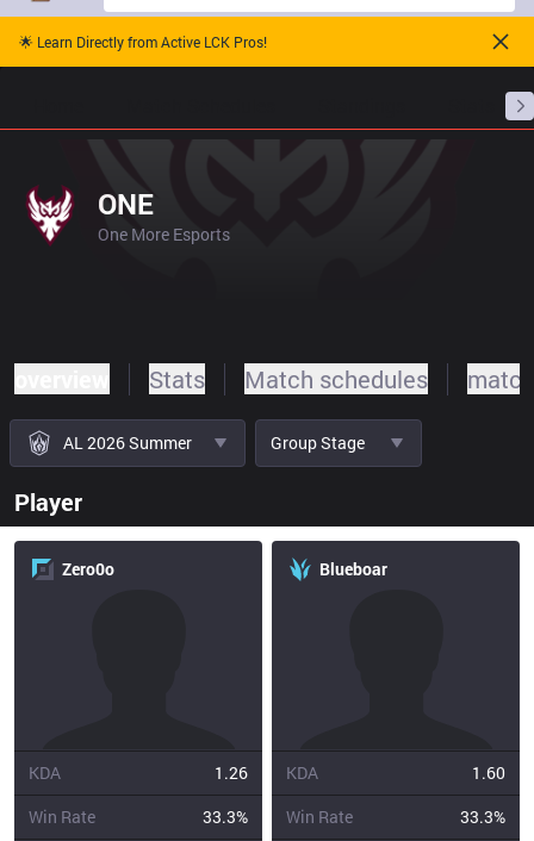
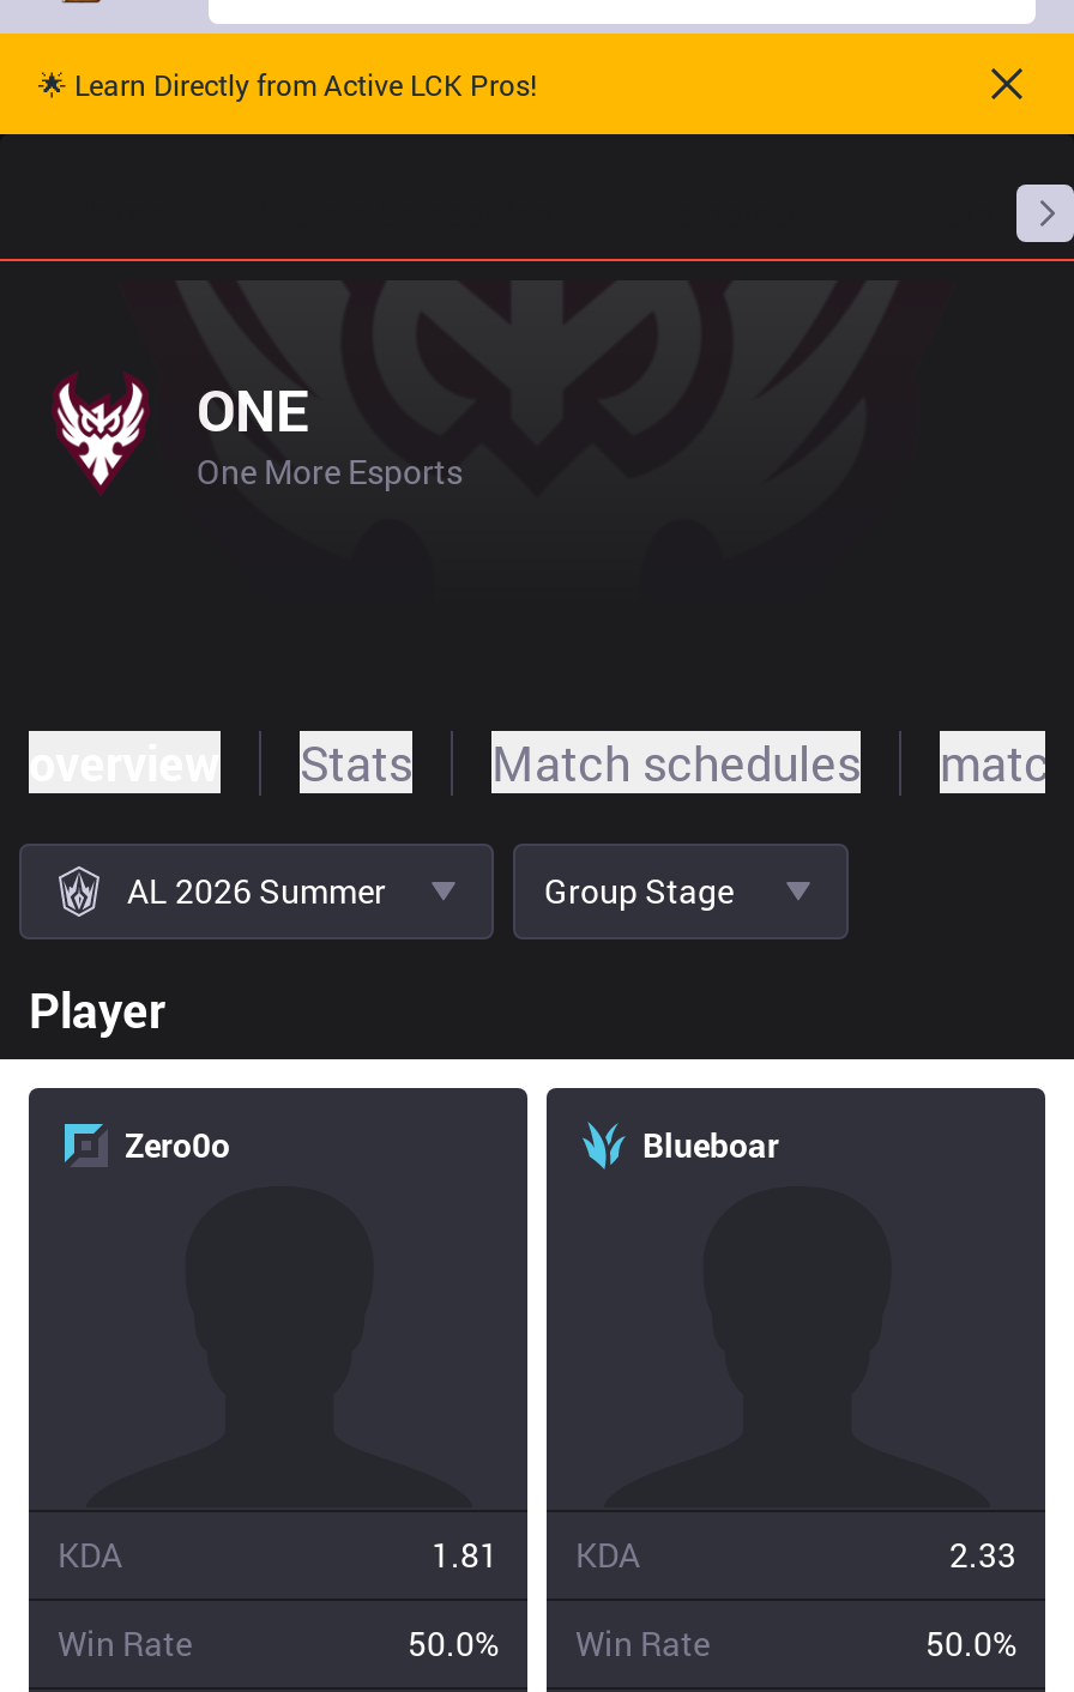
[215,761,318,784] 1.26 KDA -> [432,1531,640,1577] 1.81 KDA
[472,761,505,784] 1.60 -> [949,1531,1016,1577] 2.33
[203,805,353,828] 33.3% Win Rate -> [408,1620,710,1666] 50.0% Win Rate
[460,805,505,828] 33.3% -> [925,1620,1016,1666] 50.0%

